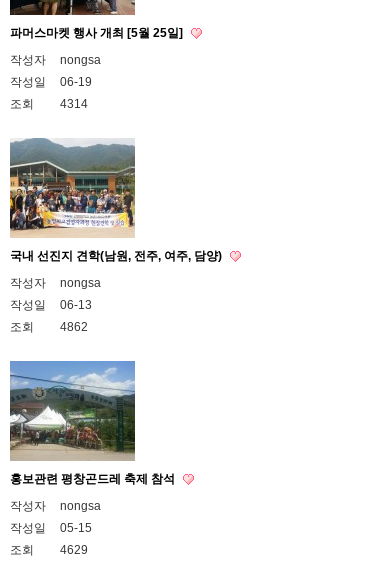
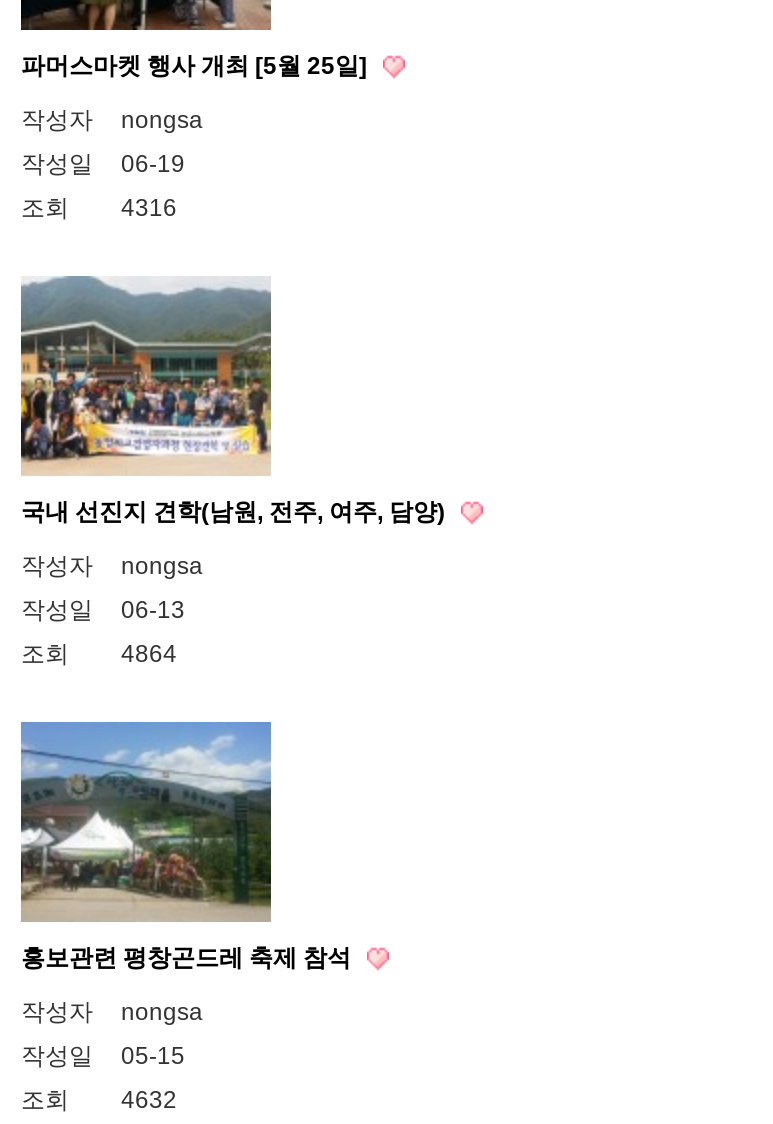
[10,97,88,111] 조회 4314 -> [21,194,177,222] 조회 4316
[10,320,88,334] 조회 4862 -> [21,640,177,668] 조회 4864
[10,543,88,557] 조회 4629 -> [21,1086,177,1114] 조회 4632

